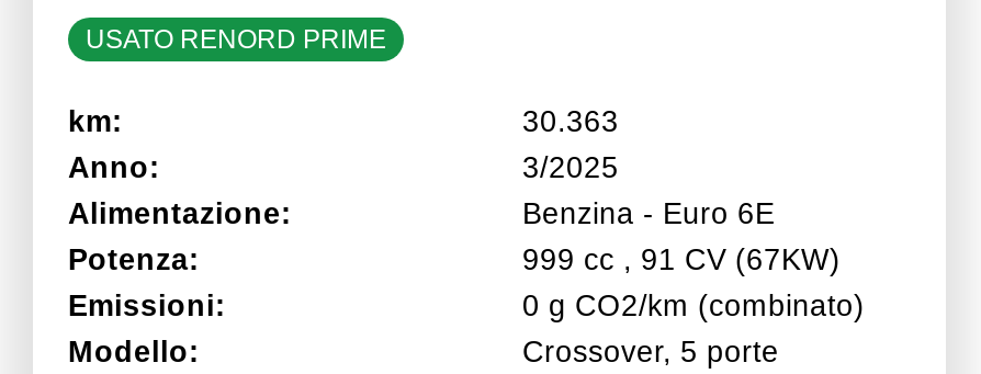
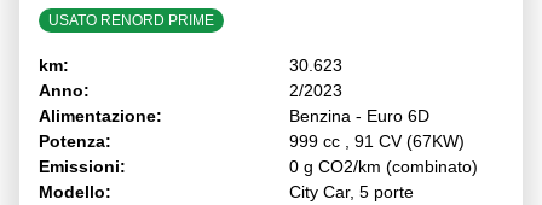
[522,105,619,138] 30.363 -> [289,57,342,75] 30.623
[522,151,619,184] 3/2025 -> [289,82,342,100] 2/2023
[522,197,775,230] Benzina - Euro 6E -> [289,108,429,126] Benzina - Euro 6D
[522,335,779,368] Crossover, 5 porte -> [289,184,414,202] City Car, 5 porte

